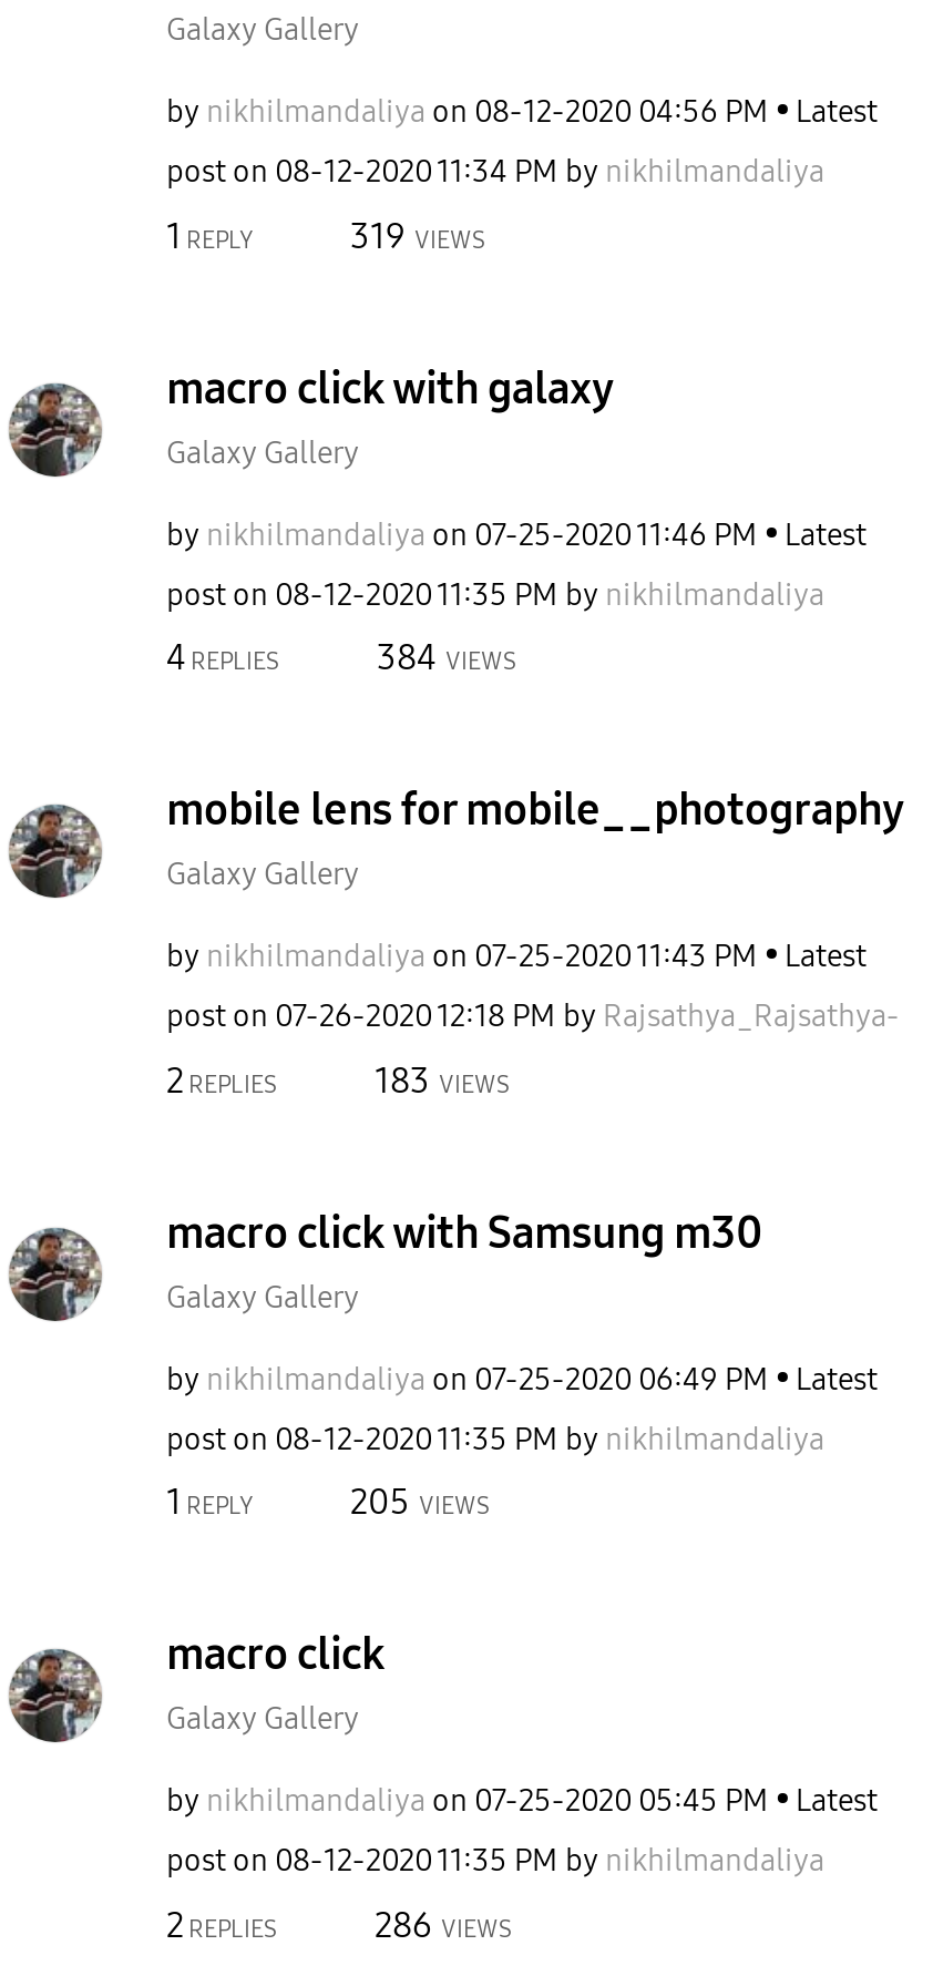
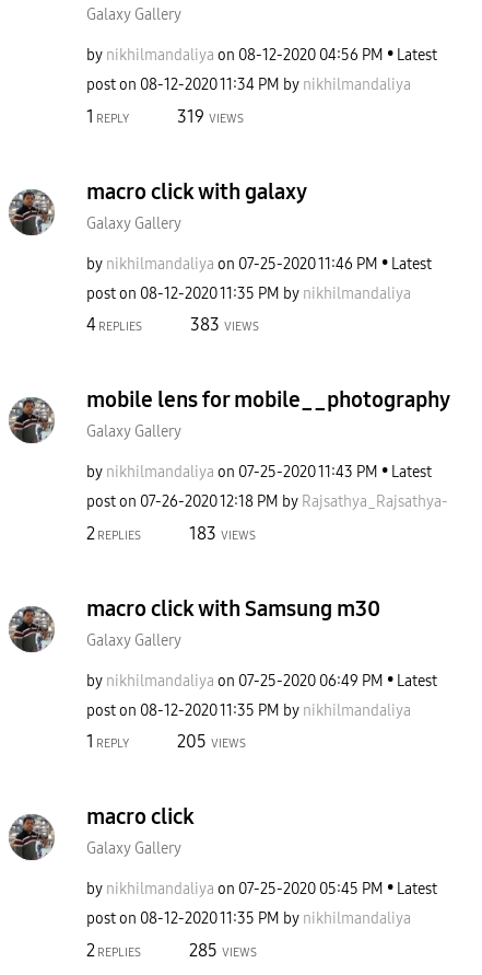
[377,637,516,679] 384 VIEWS -> [190,314,259,335] 383 VIEWS
[375,1904,512,1946] 286 VIEWS -> [189,940,257,961] 285 VIEWS

